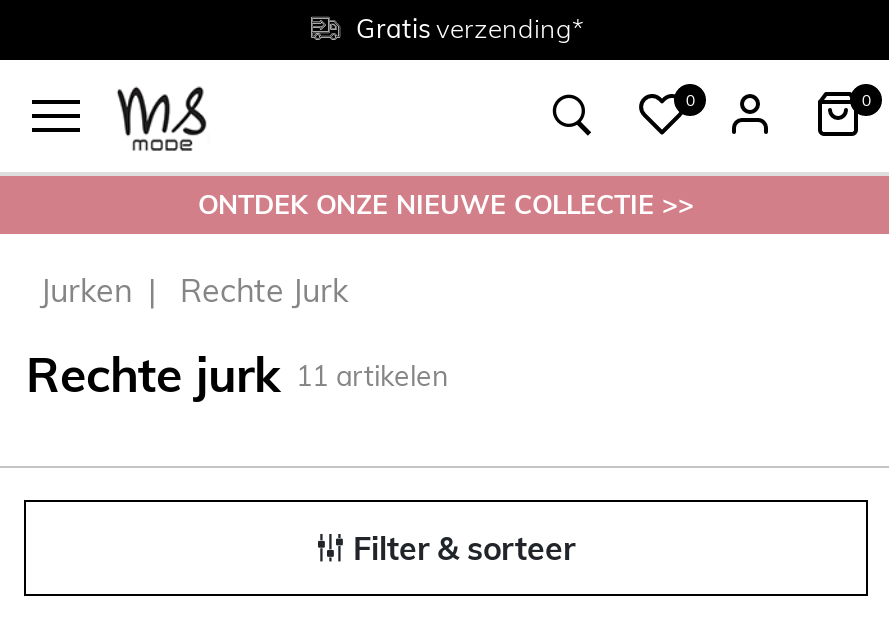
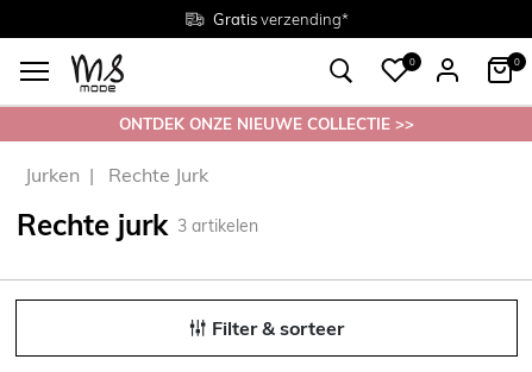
[26,344,448,404] Rechte jurk 11 artikelen -> [17,207,258,242] Rechte jurk 3 artikelen

